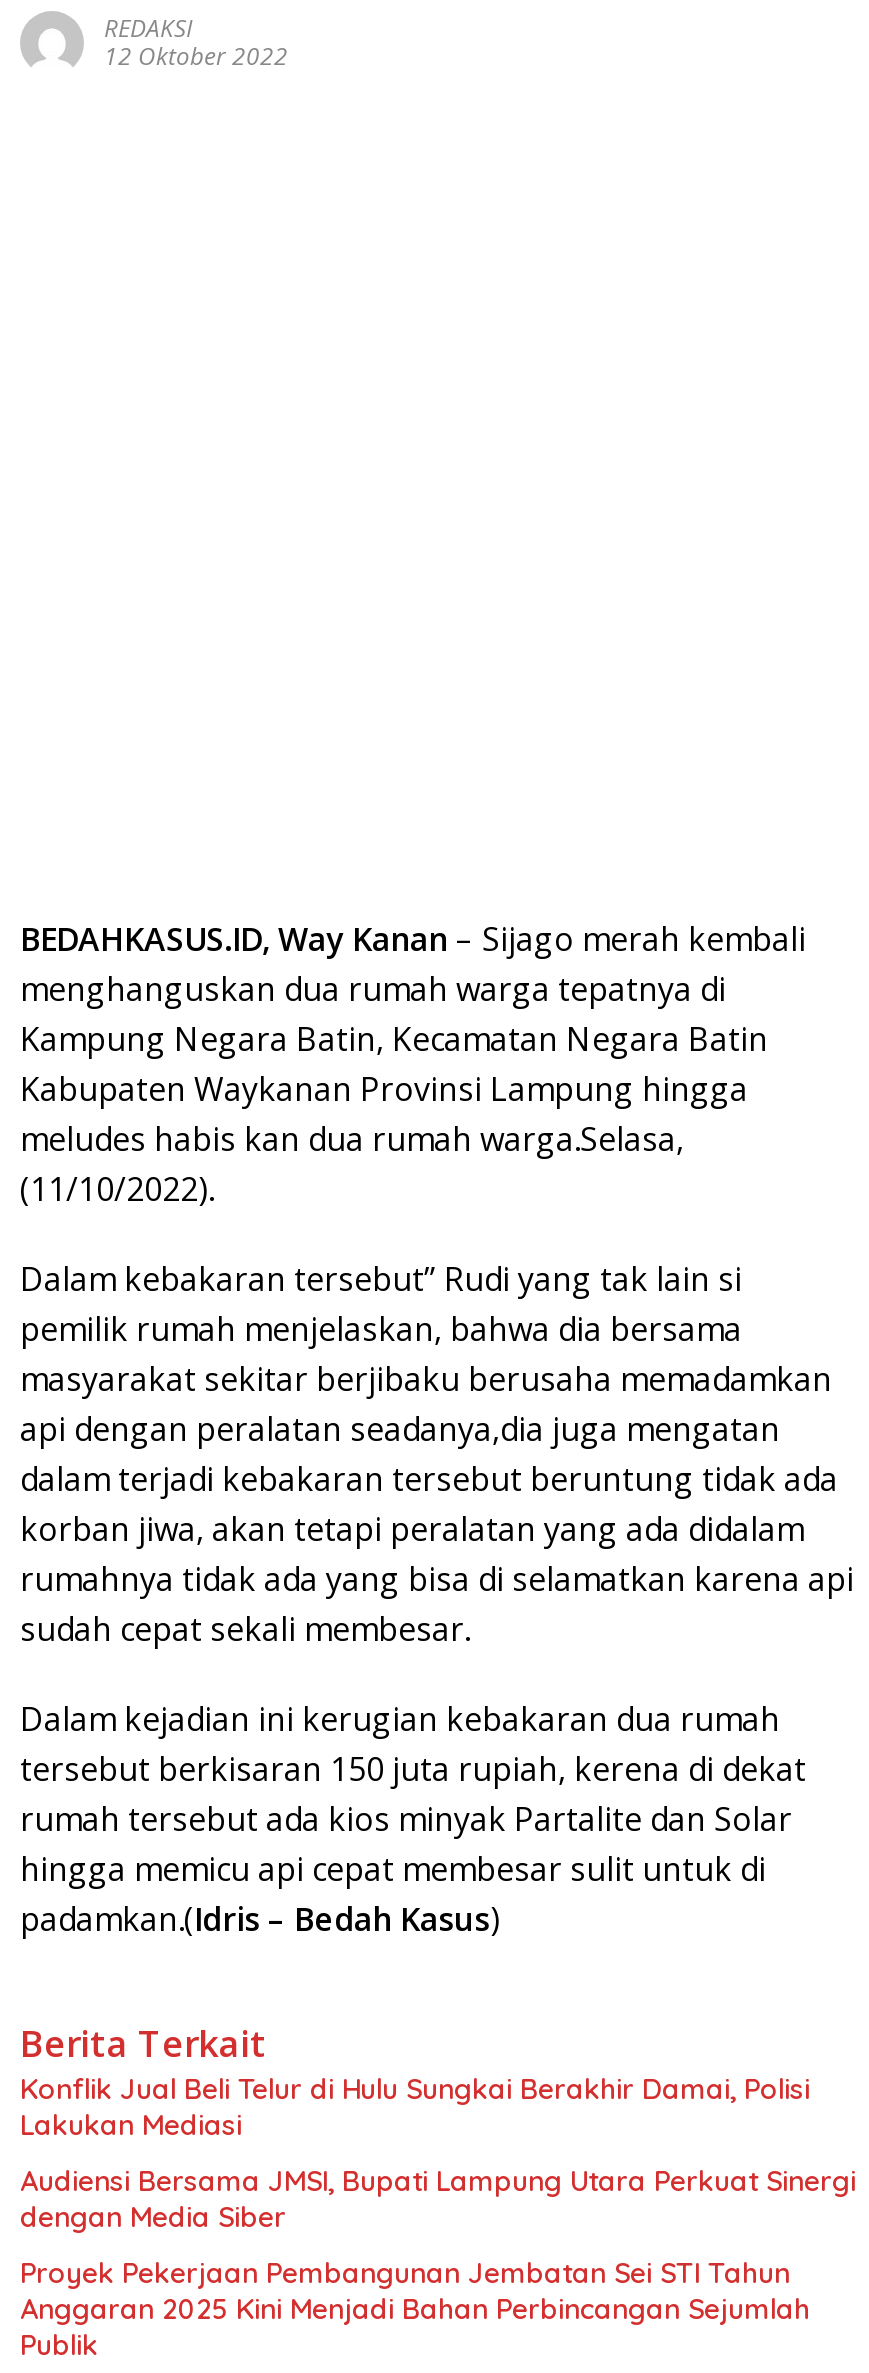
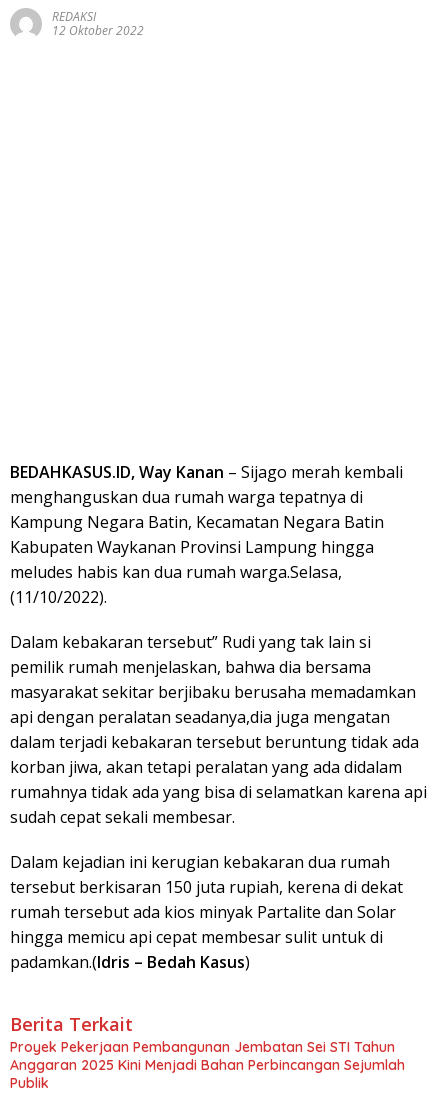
[20,2072,856,2236] Konflik Jual Beli Telur di Hulu Sungkai Berakhir Damai, Polisi | Lakukan Mediasi | Audiensi Bersama JMSI, Bupati Lampung Utara Perkuat Sinergi | dengan Media Siber -> none

